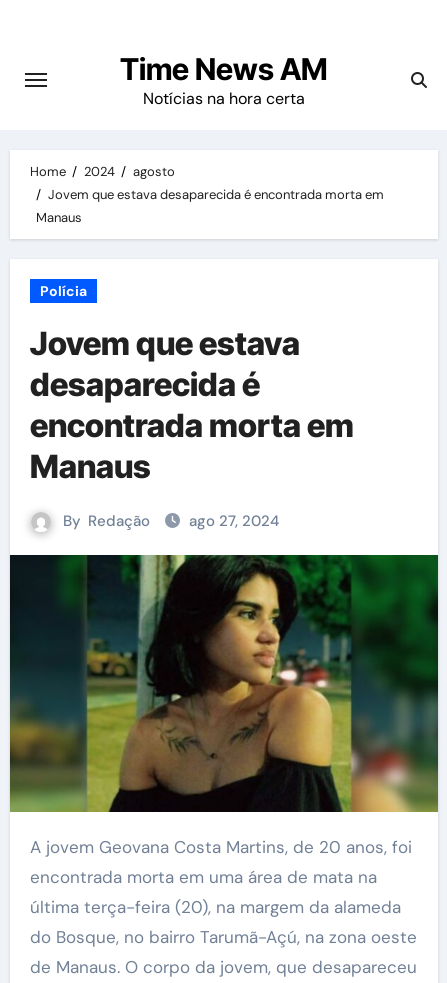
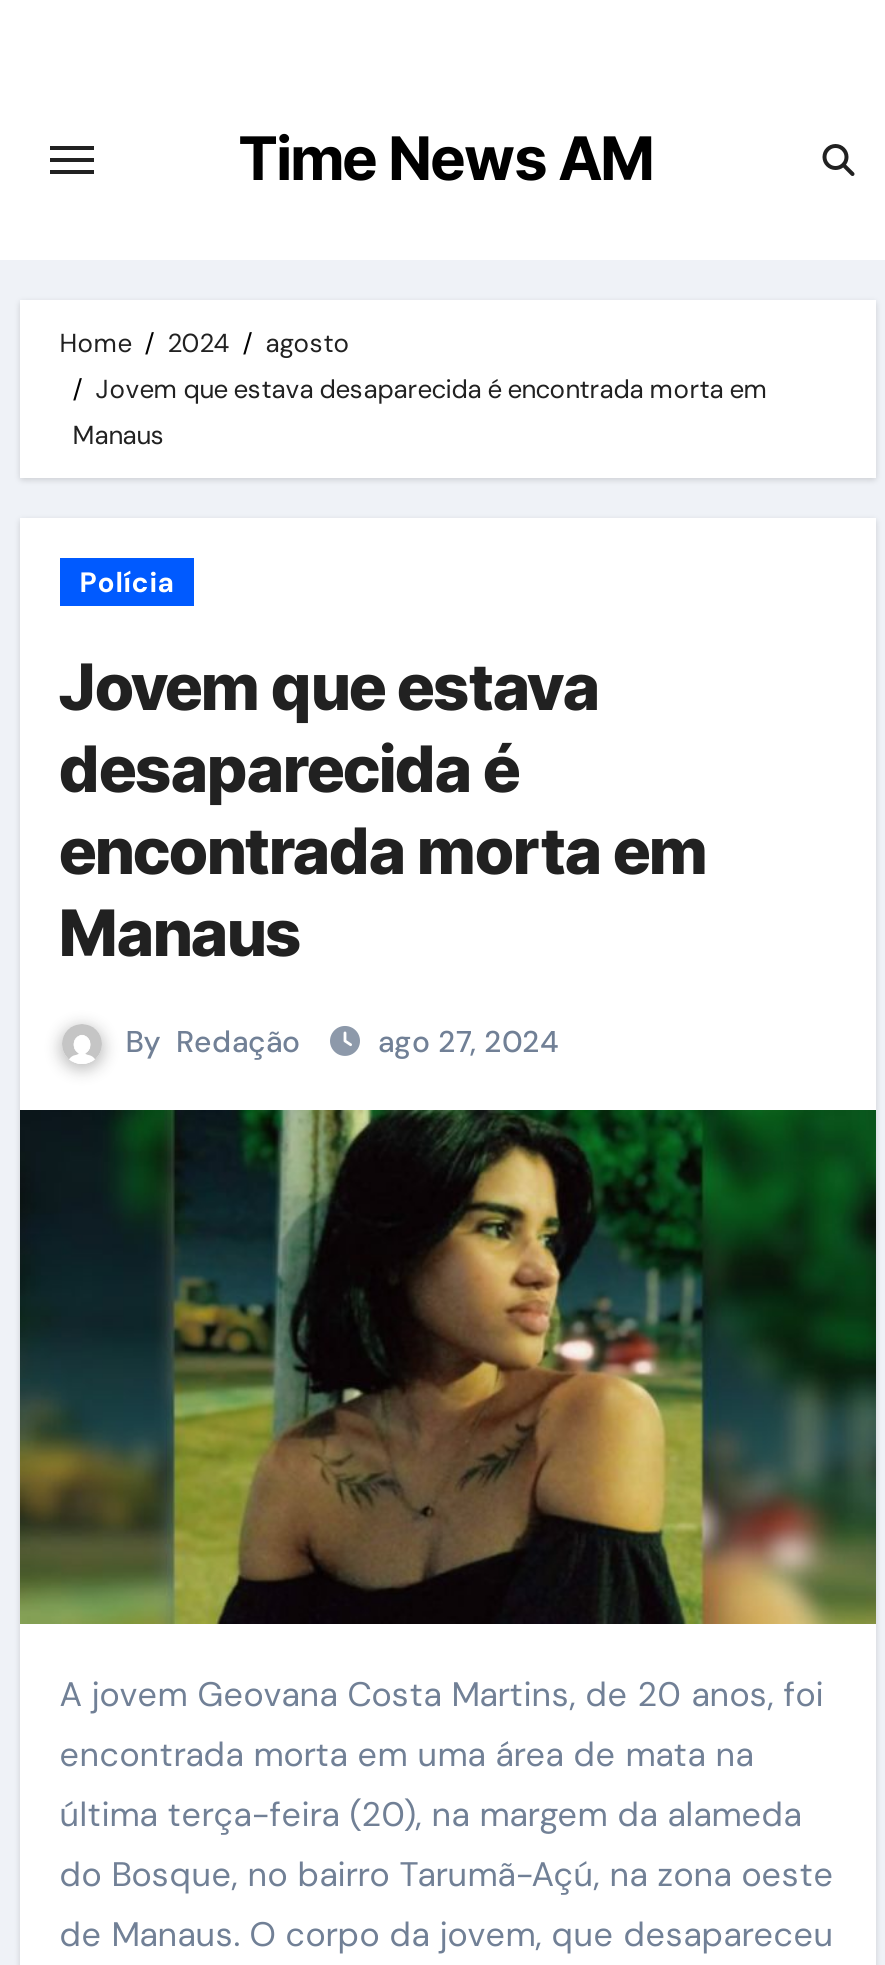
[142,88,304,109] Notícias na hora certa -> none

